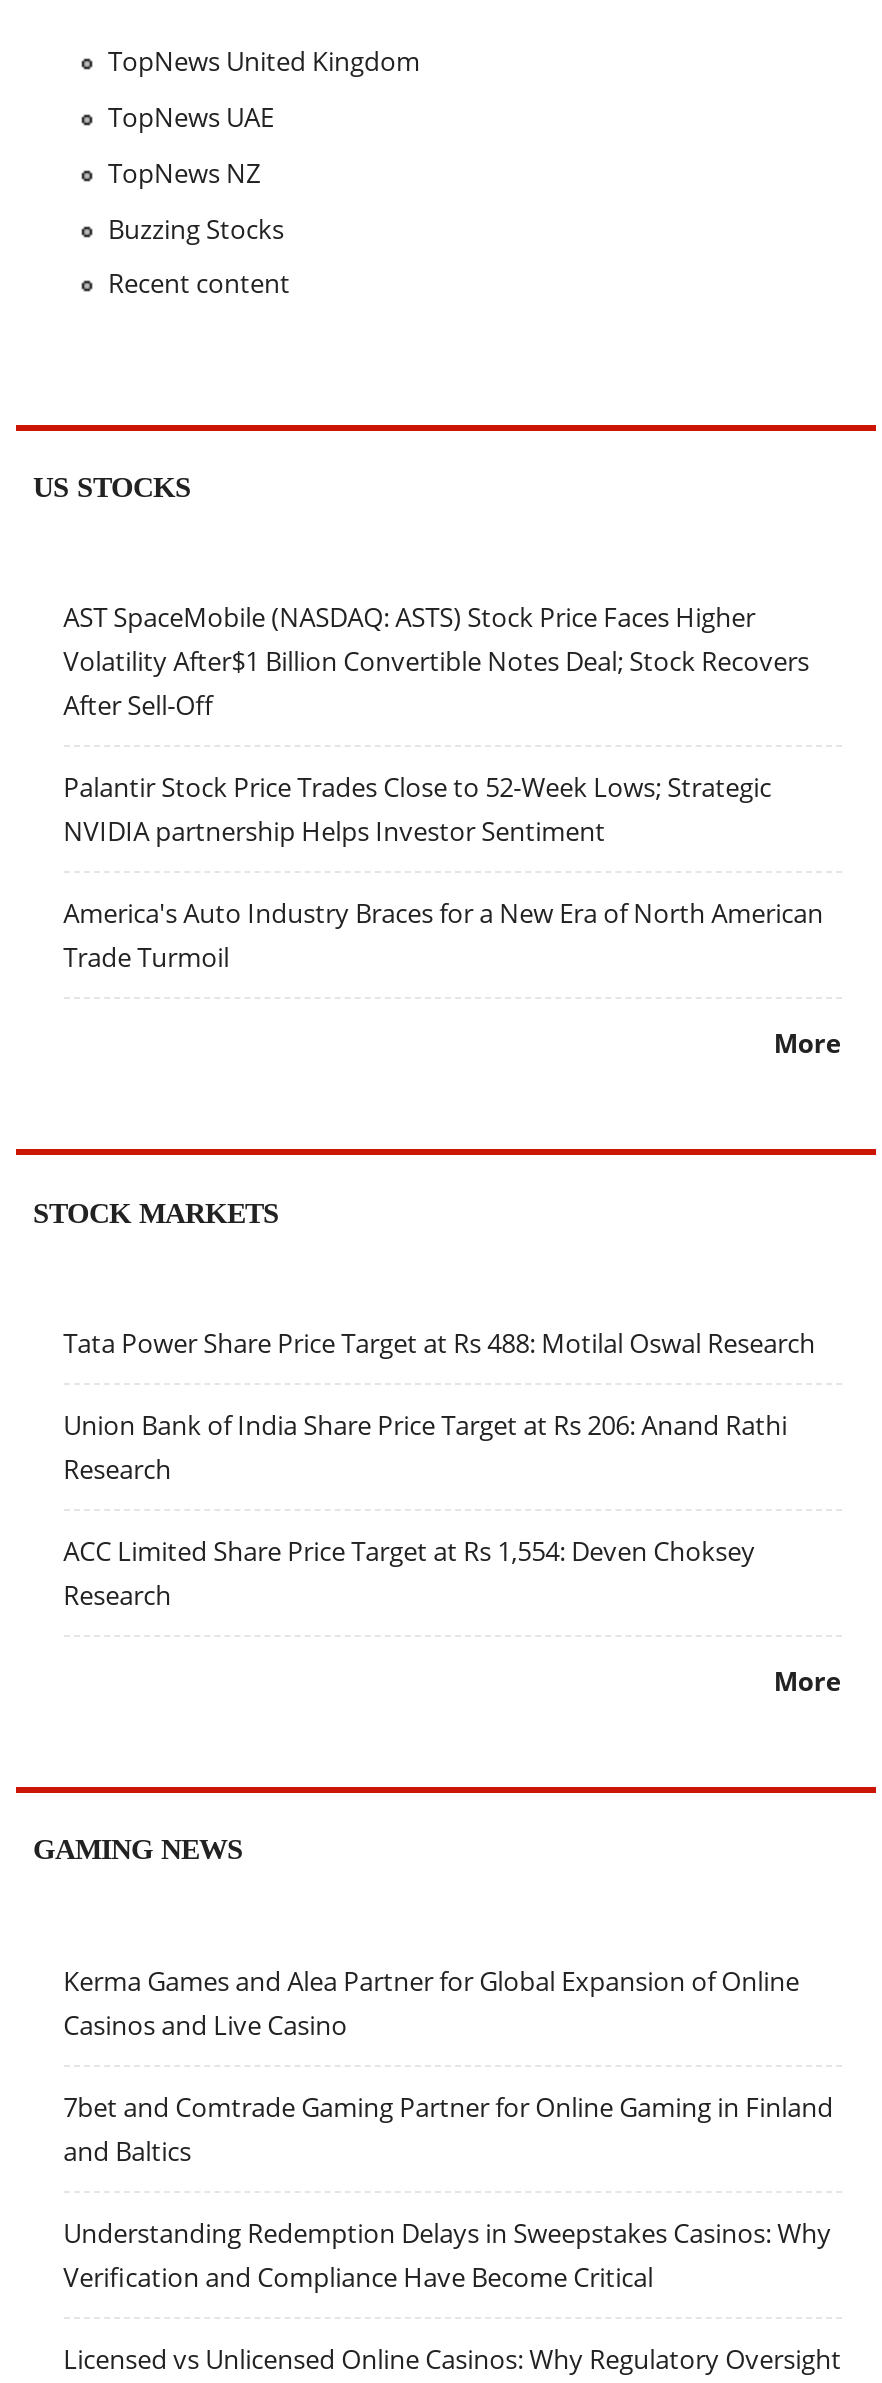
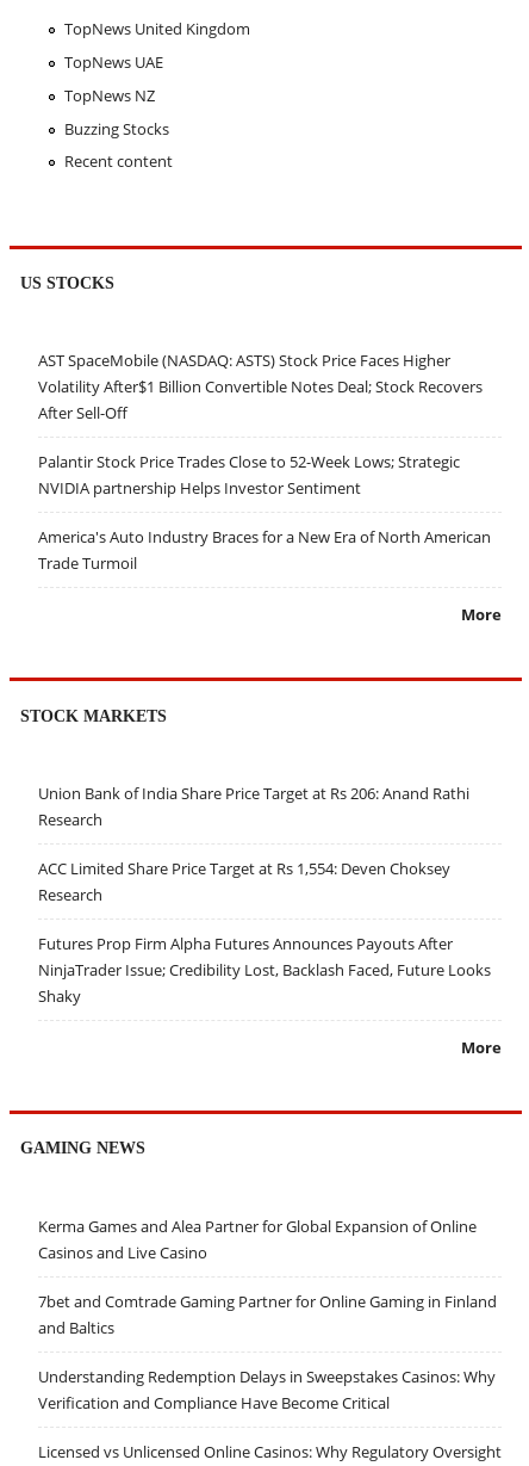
[63,1325,815,1361] Tata Power Share Price Target at Rs 488: Motilal Oswal Research -> none
moved [63,1407,787,1613] -> [38,783,469,905]: Union Bank of India Share Price Target at Rs 206: Anand Rathi | Research | ACC Limited Share Price Target at Rs 1,554: Deven Choksey | Research
none -> [38,933,490,1007] Futures Prop Firm Alpha Futures Announces Payouts After | NinjaTrader Issue; Credibility Lost, Backlash Faced, Future Looks | Shaky

